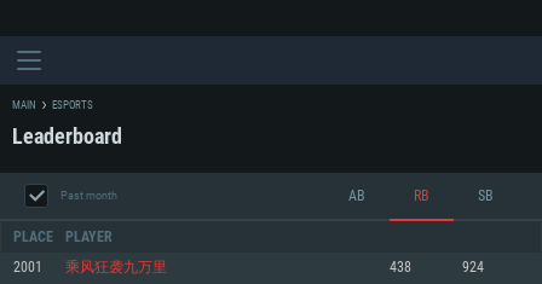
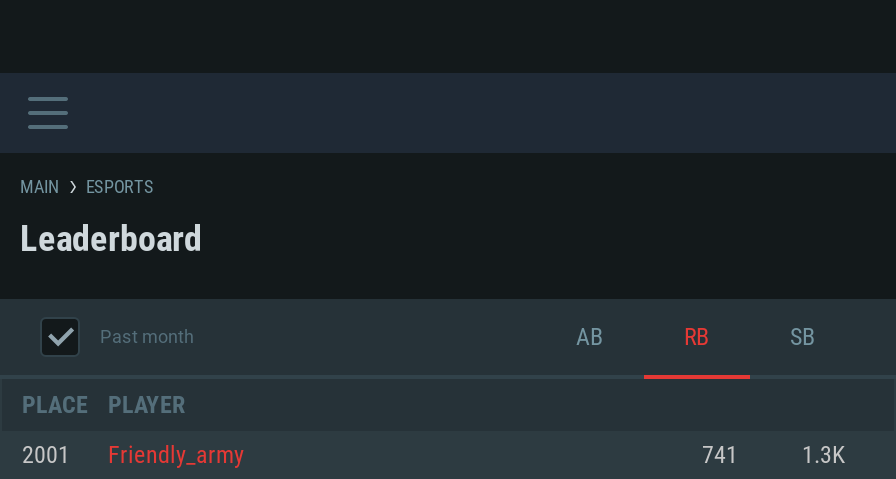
[65,261,484,274] 乘风狂袭九万里 | 438 | 924 -> [108,445,846,467] Friendly_army | 741 | 1.3K

